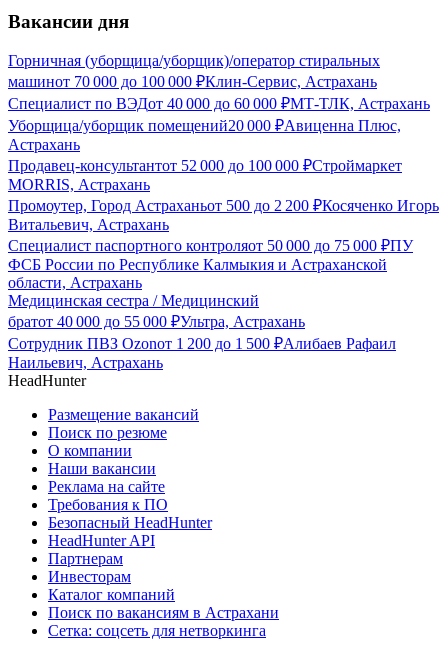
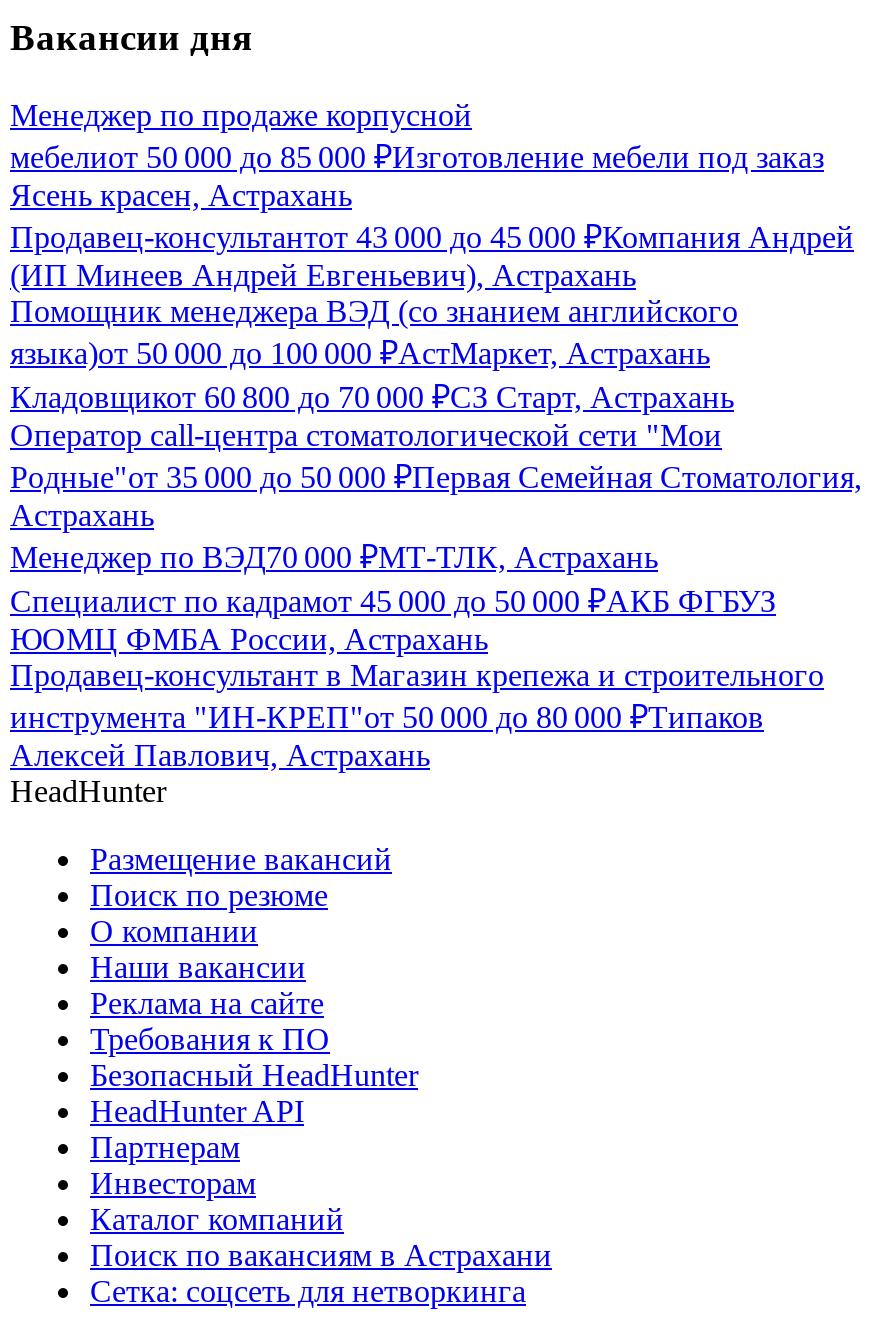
[8,52,430,134] Горничная (уборщица/уборщик)/оператор стиральных | машинот 70 000 до 100 000 ₽Клин-Сервис, Астрахань | Специалист по ВЭДот 40 000 до 60 000 ₽МТ-ТЛК, Астрахань | Уборщица/уборщик помещений20 000 ₽Авиценна Плюс, -> [10,98,862,494] Менеджер по продаже корпусной | мебелиот 50 000 до 85 000 ₽Изготовление мебели под заказ | Ясень красен, Астрахань | Продавец-консультантот 43 000 до 45 000 ₽Компания Андрей | (ИП Минеев Андрей Евгеньевич), Астрахань | Помощник менеджера ВЭД (со знанием английского | языка)от 50 000 до 100 000 ₽АстМаркет, Астрахань | Кладовщикот 60 800 до 70 000 ₽СЗ Старт, Астрахань | Оператор call-центра стоматологической сети "Мои | Родные"от 35 000 до 50 000 ₽Первая Семейная Стоматология,
moved [8,136,80,153] -> [10,498,154,532]: Астрахань
[8,157,439,371] Продавец-консультантот 52 000 до 100 000 ₽Строймаркет | MORRIS, Астрахань | Промоутер, Город Астраханьот 500 до 2 200 ₽Косяченко Игорь | Витальевич, Астрахань | Специалист паспортного контроляот 50 000 до 75 000 ₽ПУ | ФСБ России по Республике Калмыкия и Астраханской | области, Астрахань | Медицинская сестра / Медицинский | братот 40 000 до 55 000 ₽Ультра, Астрахань | Сотрудник ПВЗ Ozonот 1 200 до 1 500 ₽Алибаев Рафаил | Наильевич, Астрахань -> [10,540,824,772] Менеджер по ВЭД70 000 ₽МТ-ТЛК, Астрахань | Специалист по кадрамот 45 000 до 50 000 ₽АКБ ФГБУЗ | ЮОМЦ ФМБА России, Астрахань | Продавец-консультант в Магазин крепежа и строительного | инструмента "ИН-КРЕП"от 50 000 до 80 000 ₽Типаков | Алексей Павлович, Астрахань

